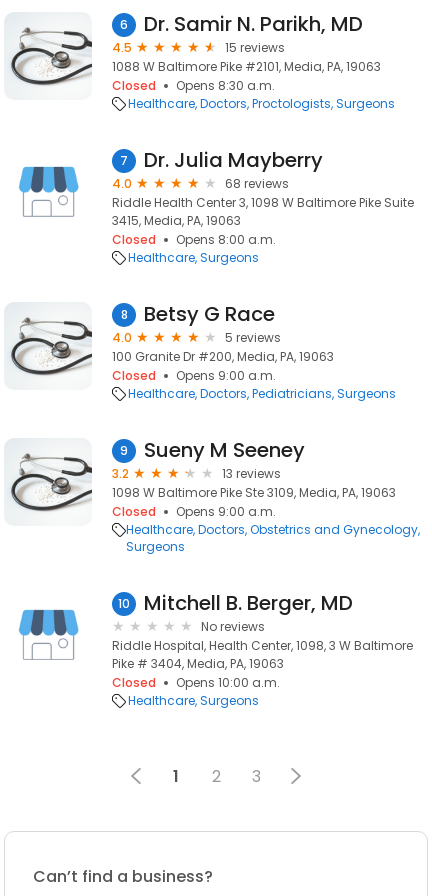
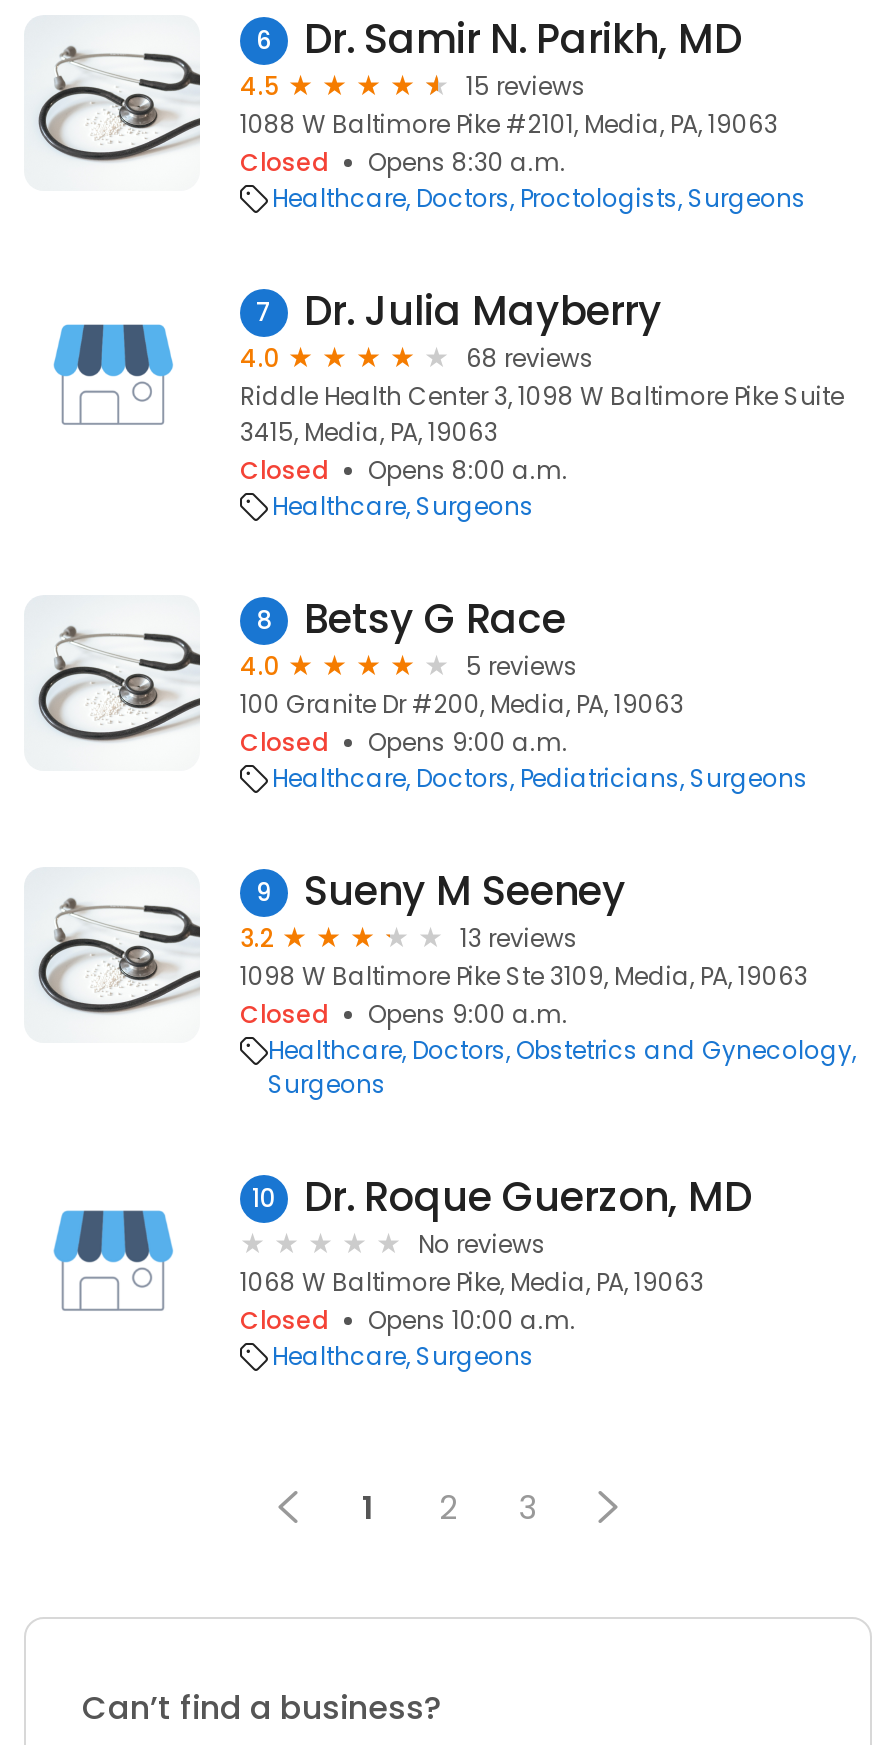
[144,589,353,617] Mitchell B. Berger, MD -> [304,1169,752,1225] Dr. Roque Guerzon, MD
[112,637,413,672] Riddle Hospital, Health Center, 1098, 3 W Baltimore | Pike # 3404, Media, PA, 19063 -> [240,1265,704,1299] 1068 W Baltimore Pike, Media, PA, 19063

